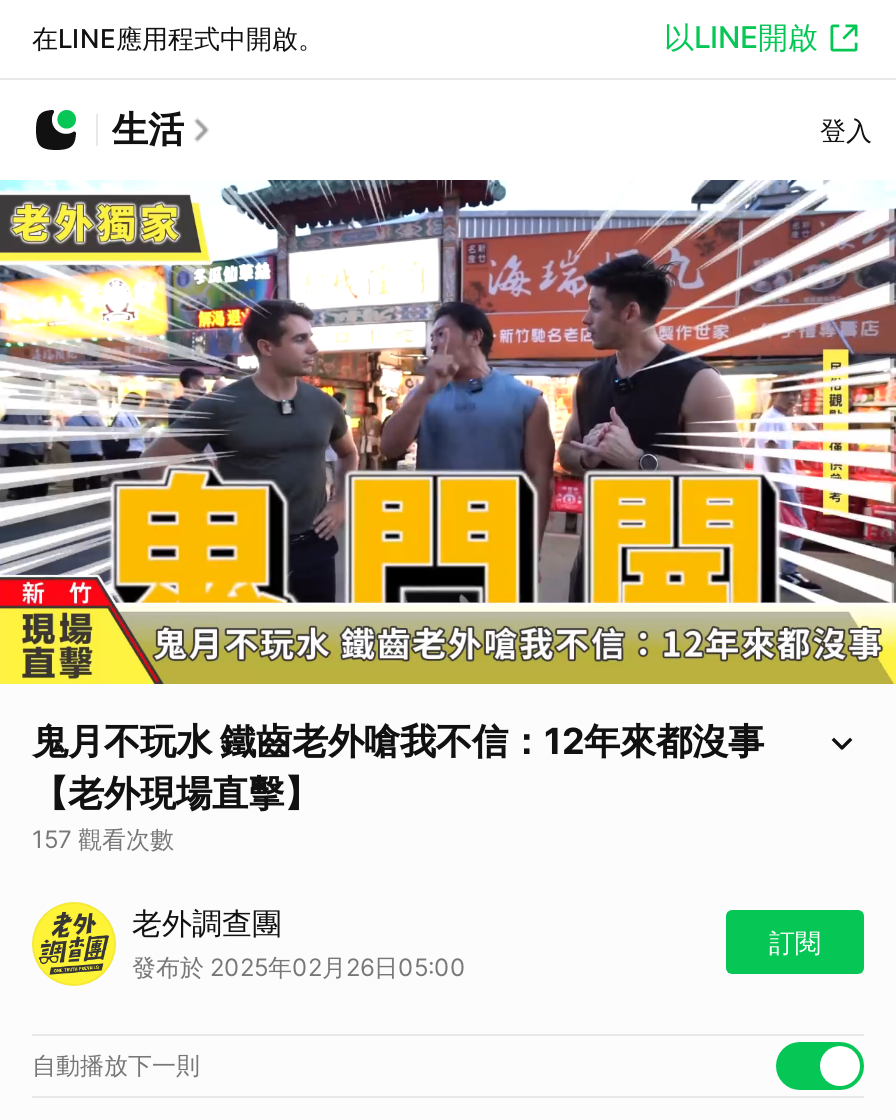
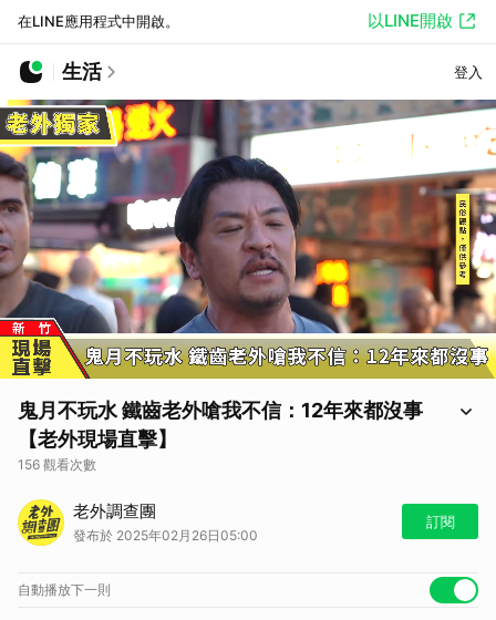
[6,178,890,606] [image] -> [3,99,493,334] [image]
[32,824,174,854] 157 觀看次數 -> [18,456,96,473] 156 觀看次數

